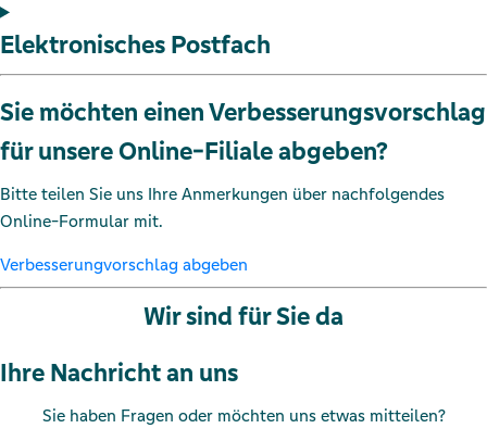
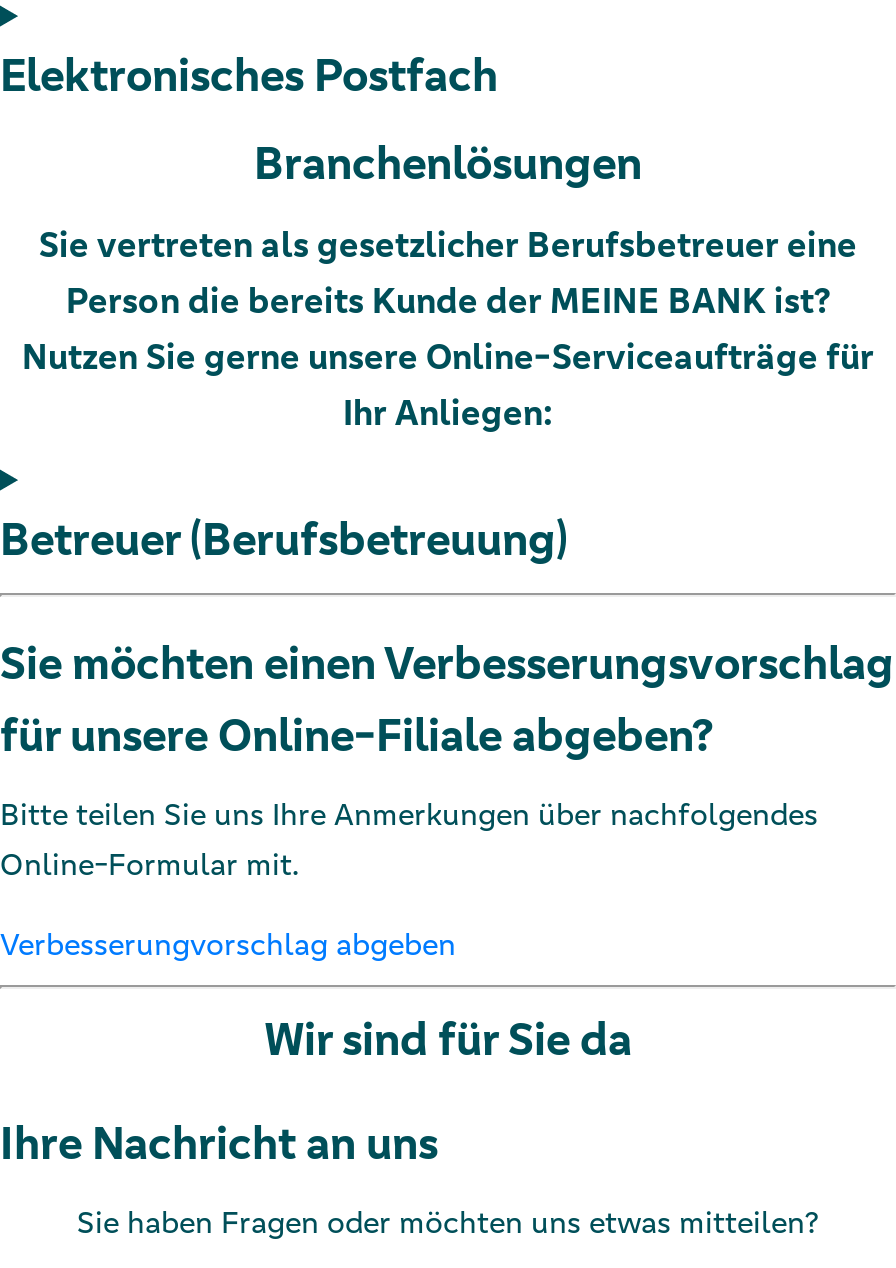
none -> [0,134,874,568] Branchenlösungen | Sie vertreten als gesetzlicher Berufsbetreuer eine | Person die bereits Kunde der MEINE BANK ist? | Nutzen Sie gerne unsere Online-Serviceaufträge für | Ihr Anliegen: | Betreuer (Berufsbetreuung)

